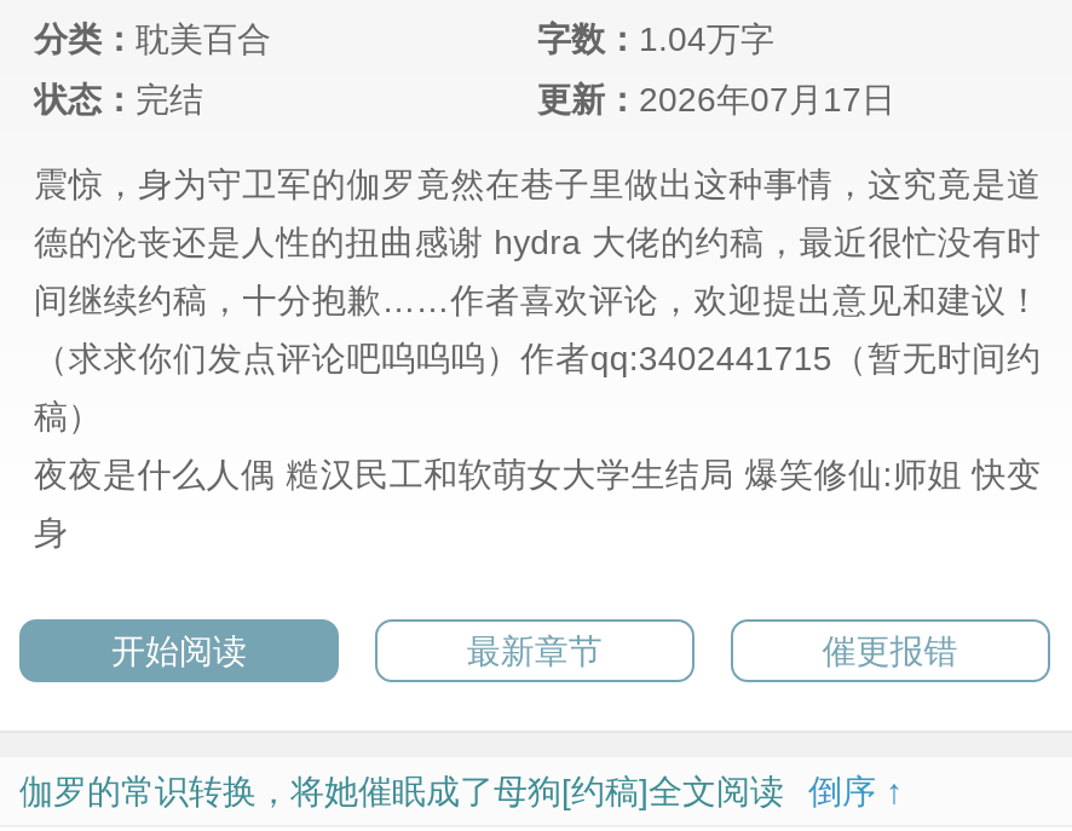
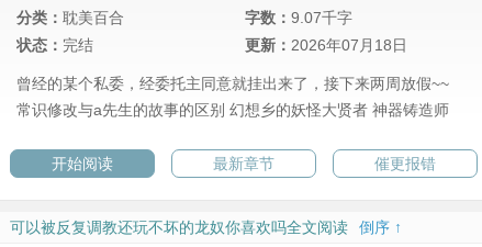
[537,21,774,59] 字数：1.04万字 -> [245,9,352,27] 字数：9.07千字
[34,81,1041,553] 更新：2026年07月17日 | 震惊，身为守卫军的伽罗竟然在巷子里做出这种事情，这究竟是道 | 德的沦丧还是人性的扭曲感谢 hydra 大佬的约稿，最近很忙没有时 | 间继续约稿，十分抱歉……作者喜欢评论，欢迎提出意见和建议！ | （求求你们发点评论吧呜呜呜）作者qq:3402441715（暂无时间约 | 稿） | 夜夜是什么人偶 糙汉民工和软萌女大学生结局 爆笑修仙:师姐 快变 | 身 -> [16,37,449,119] 更新：2026年07月18日 | 曾经的某个私委，经委托主同意就挂出来了，接下来两周放假~~ | 常识修改与a先生的故事的区别 幻想乡的妖怪大贤者 神器铸造师
[19,773,784,812] 伽罗的常识转换，将她催眠成了母狗[约稿]全文阅读 -> [10,219,348,237] 可以被反复调教还玩不坏的龙奴你喜欢吗全文阅读

